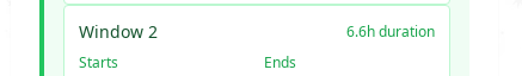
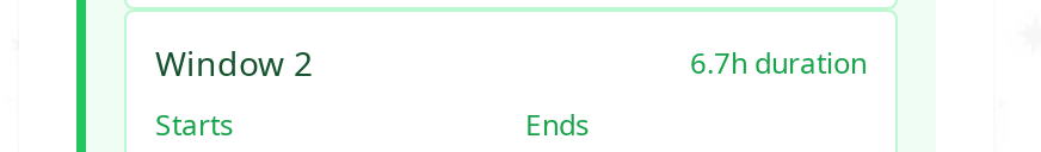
[346,21,435,41] 6.6h duration -> [690,42,867,82] 6.7h duration

